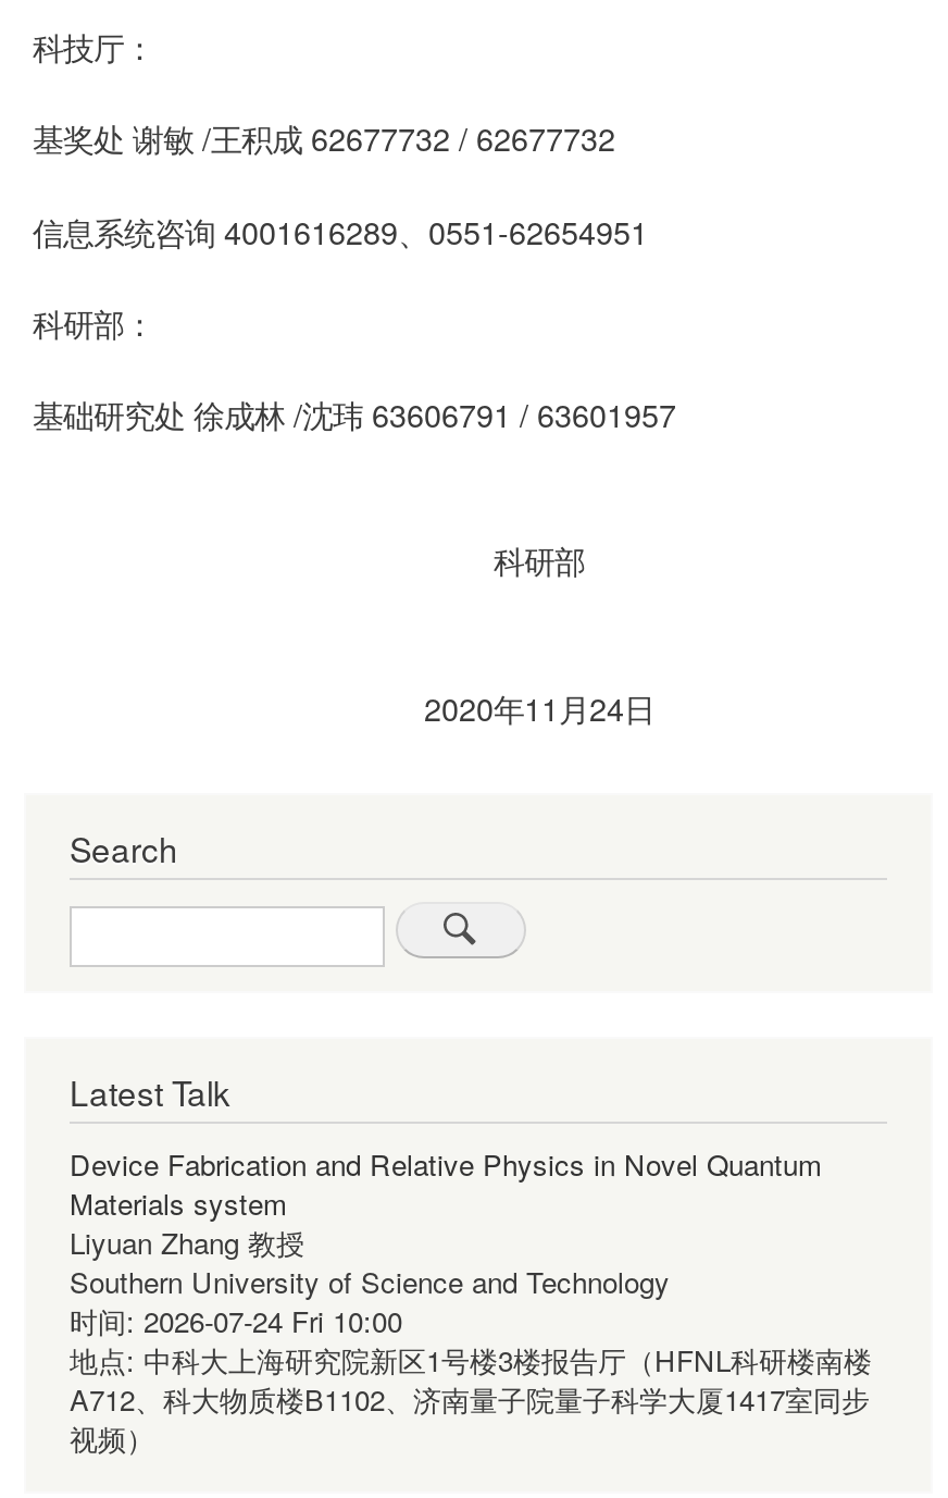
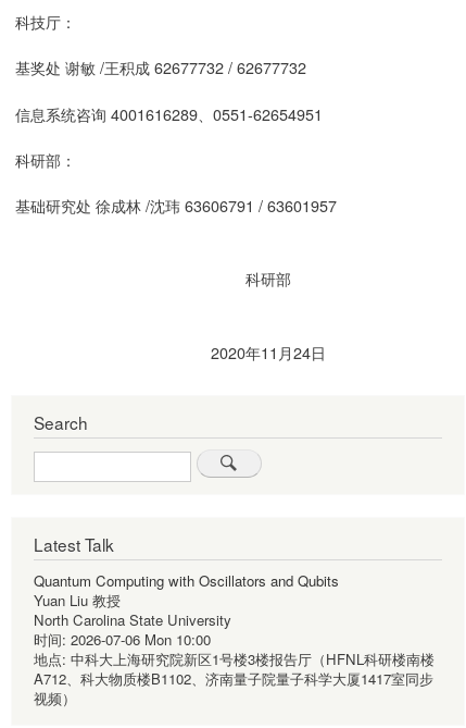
[70,1143,822,1341] Device Fabrication and Relative Physics in Novel Quantum | Materials system | Liyuan Zhang 教授 | Southern University of Science and Technology | 时间: 2026-07-24 Fri 10:00 -> [34,570,339,650] Quantum Computing with Oscillators and Qubits | Yuan Liu 教授 | North Carolina State University | 时间: 2026-07-06 Mon 10:00

